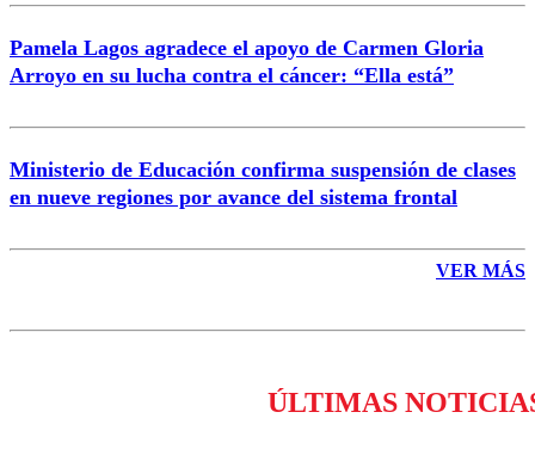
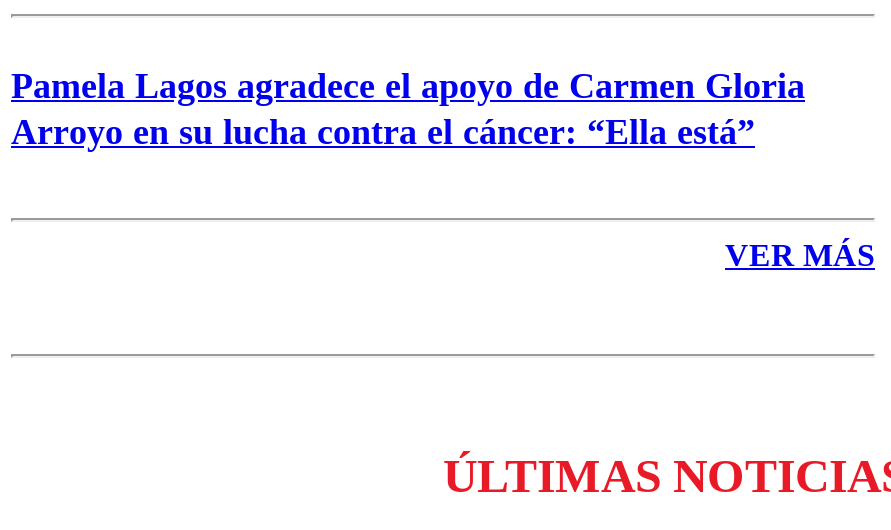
[10,158,516,209] Ministerio de Educación confirma suspensión de clases | en nueve regiones por avance del sistema frontal -> none

